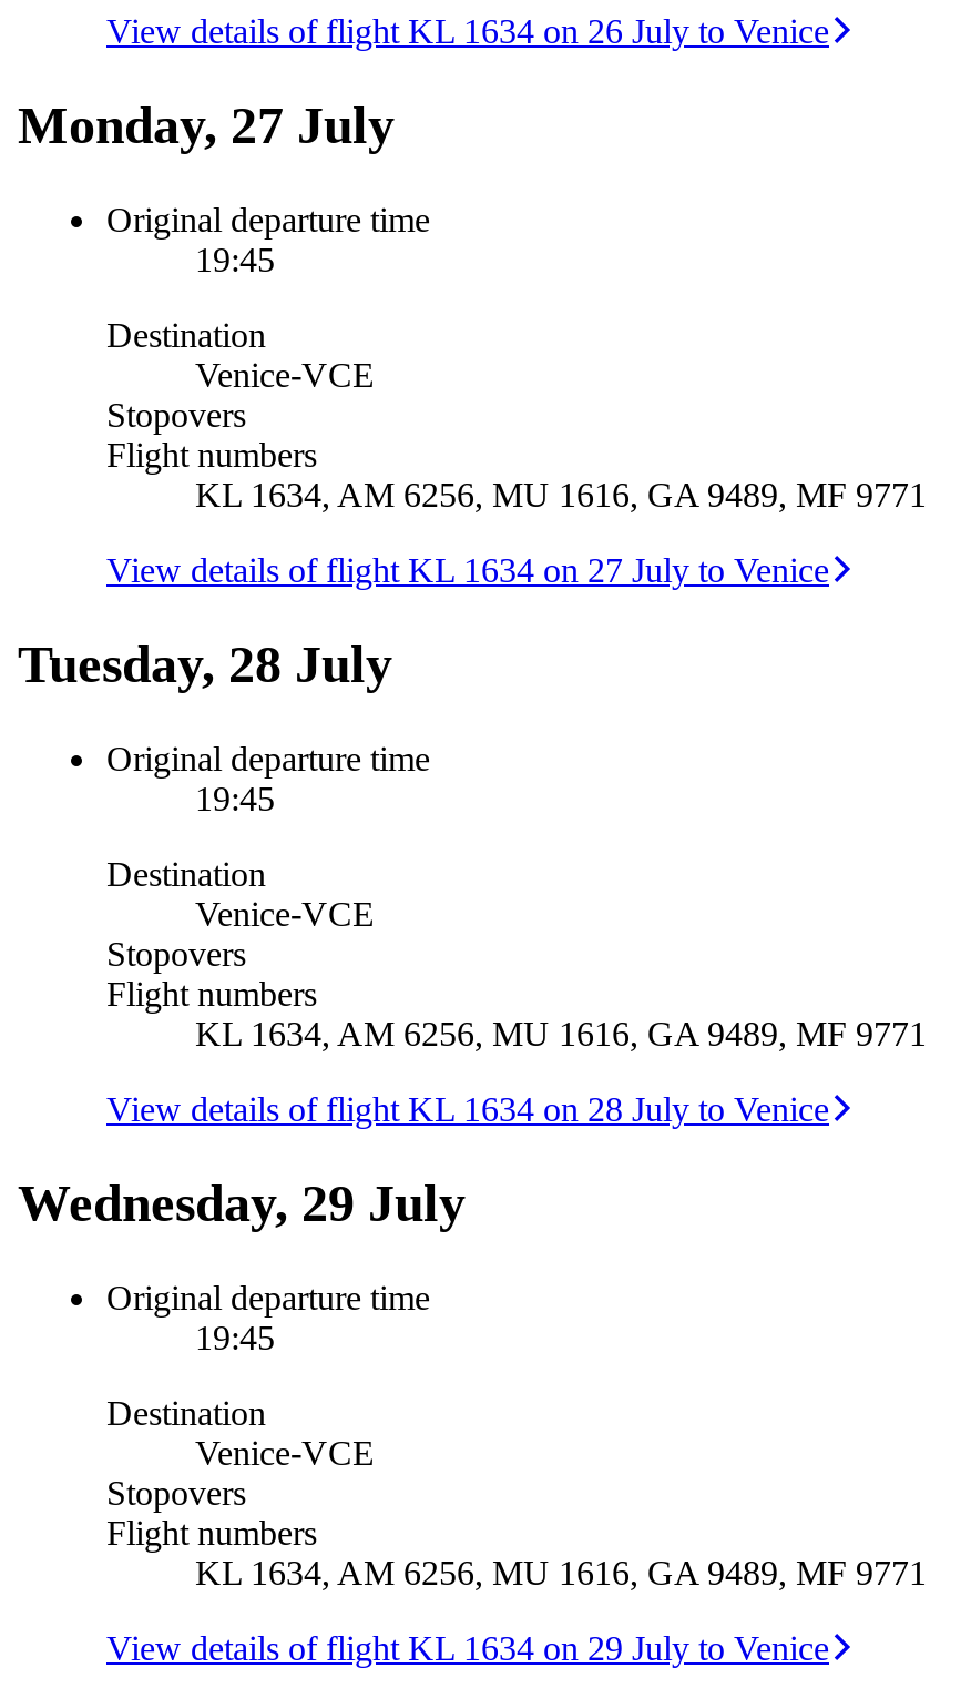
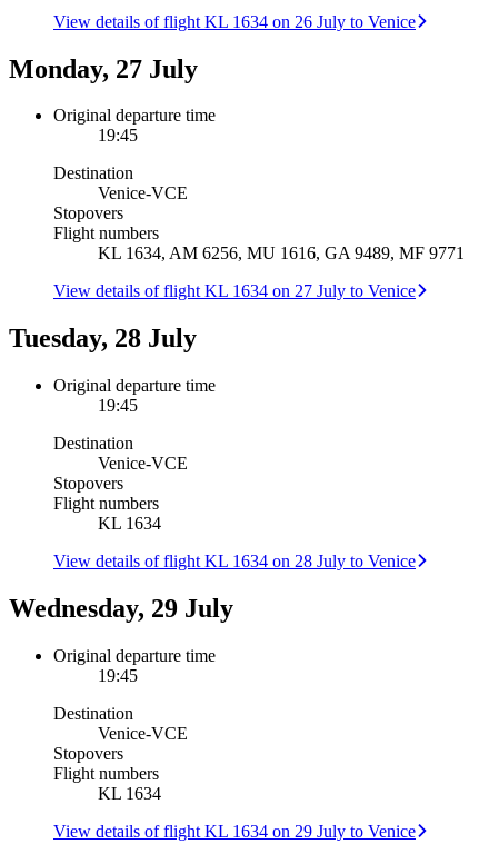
[195,1014,927,1052] KL 1634, AM 6256, MU 1616, GA 9489, MF 9771 -> [98,514,161,533] KL 1634
[195,1553,927,1590] KL 1634, AM 6256, MU 1616, GA 9489, MF 9771 -> [98,784,161,803] KL 1634

